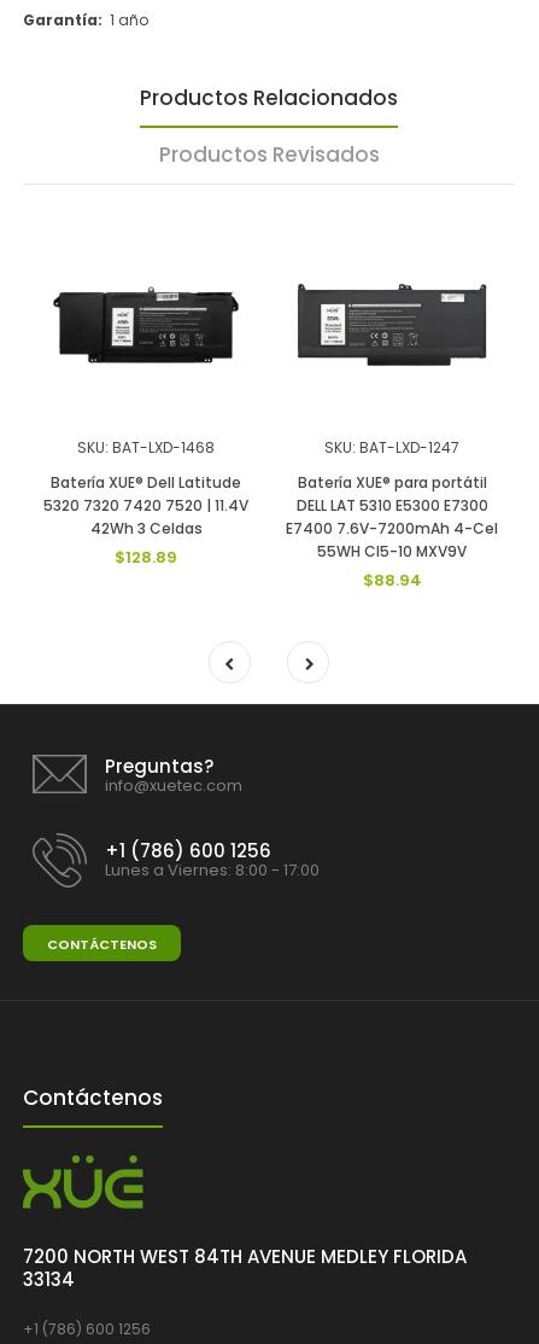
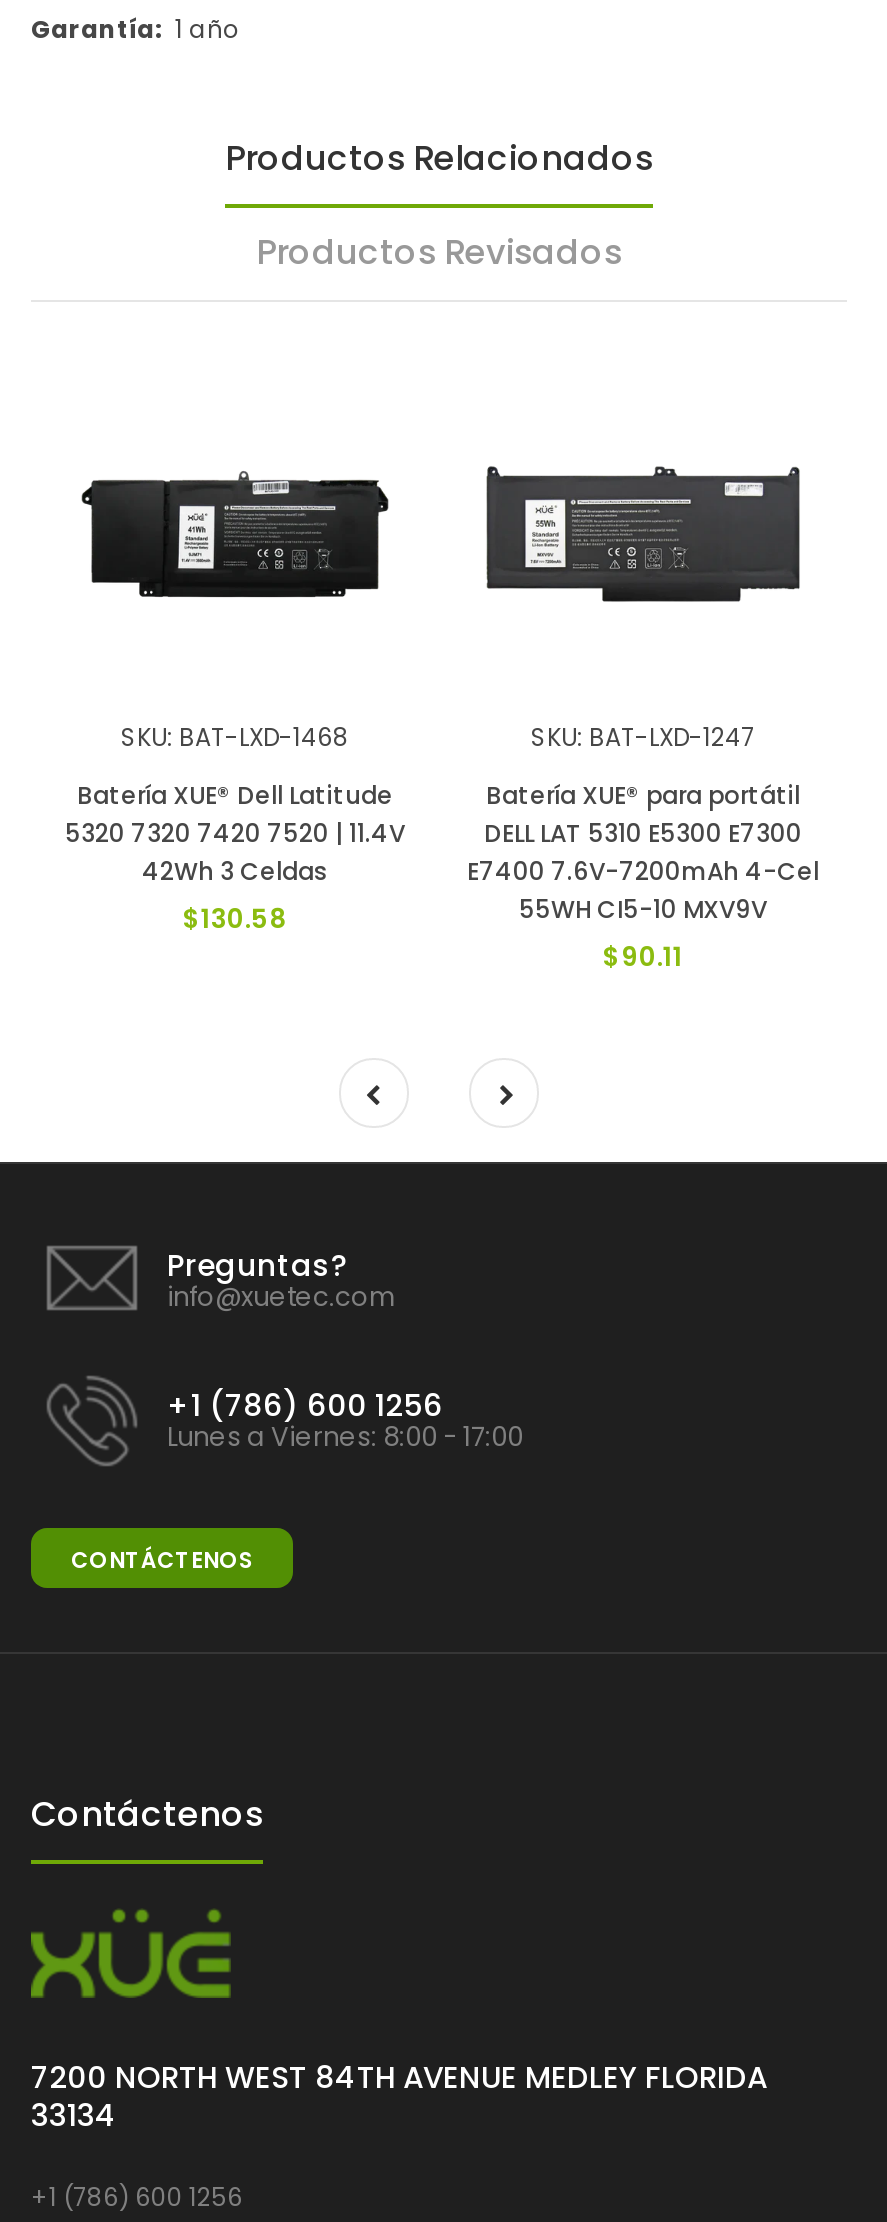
[115,546,177,569] $128.89 -> [183,900,287,938] $130.58
[362,569,421,592] $88.94 -> [603,938,683,976] $90.11

